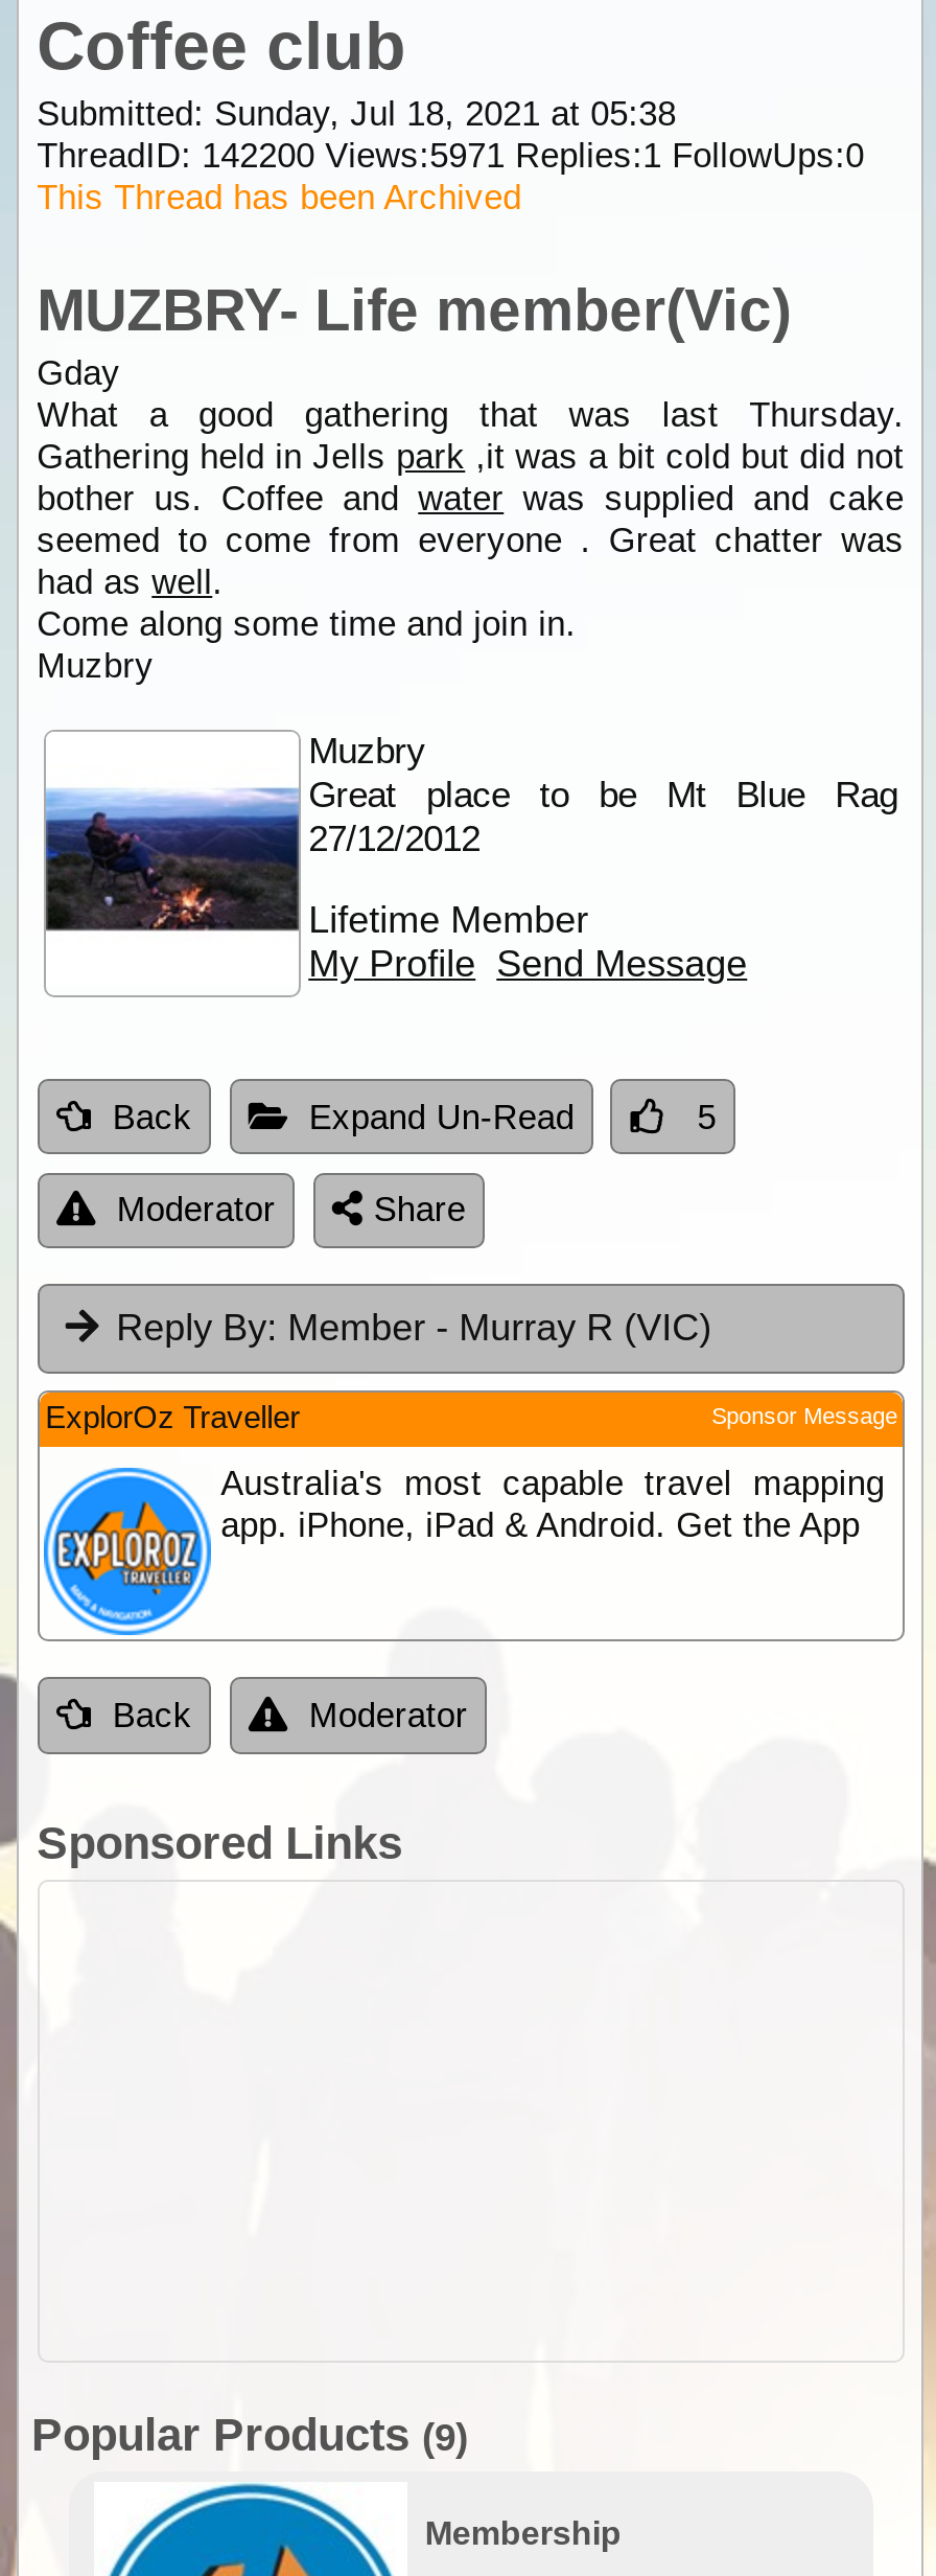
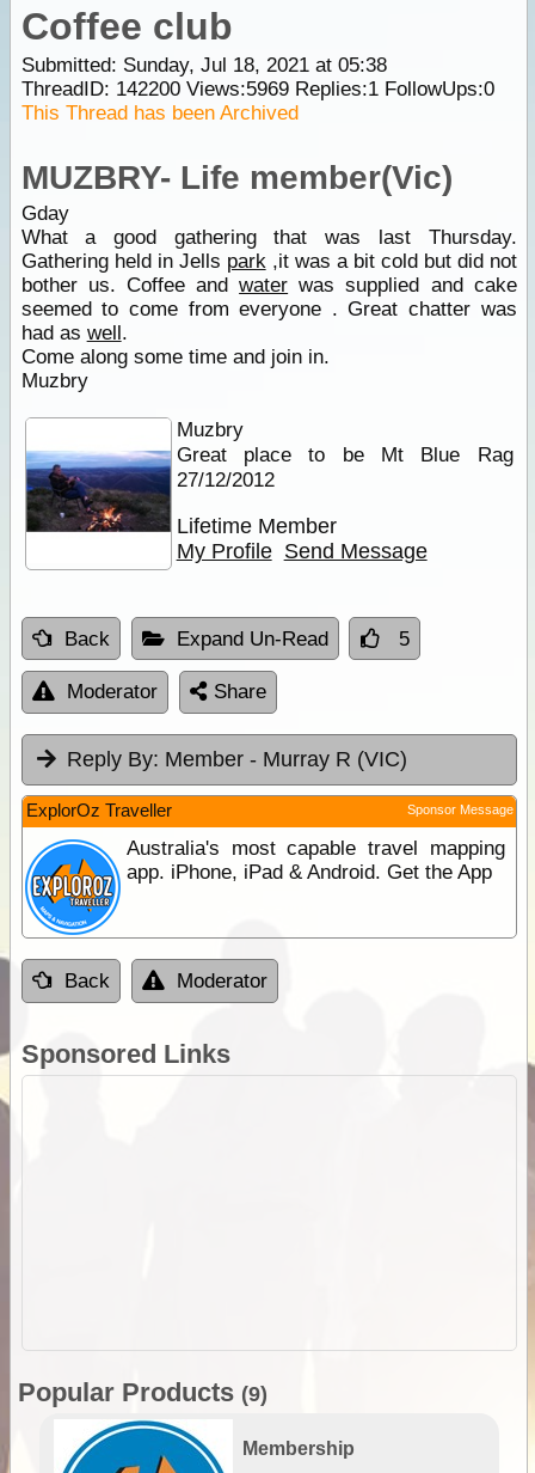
[37,136,864,175] ThreadID: 142200 Views:5971 Replies:1 FollowUps:0 -> [21,78,494,100] ThreadID: 142200 Views:5969 Replies:1 FollowUps:0

